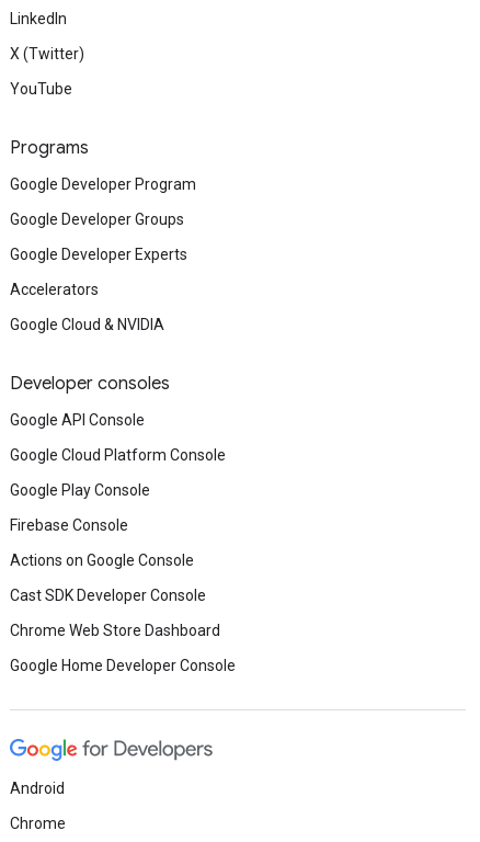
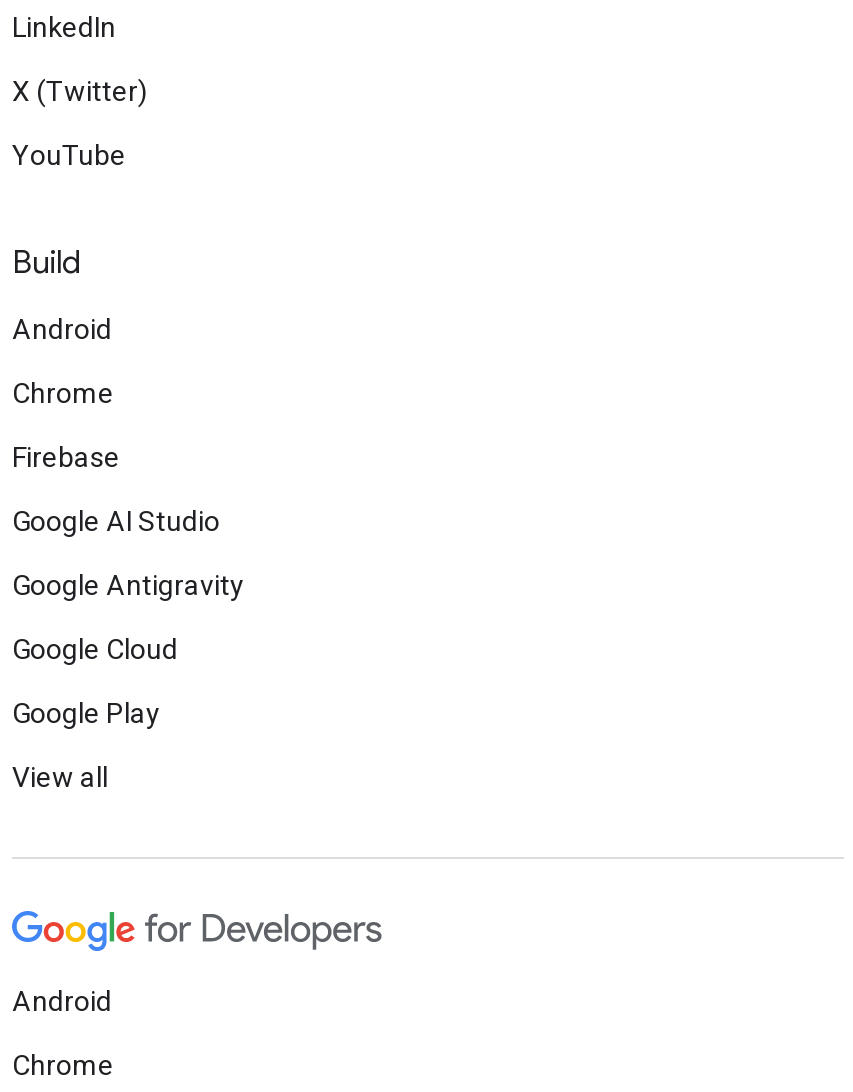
[10,137,236,674] Programs | Google Developer Program | Google Developer Groups | Google Developer Experts | Accelerators | Google Cloud & NVIDIA | Developer consoles | Google API Console | Google Cloud Platform Console | Google Play Console | Firebase Console | Actions on Google Console | Cast SDK Developer Console | Chrome Web Store Dashboard | Google Home Developer Console -> [12,243,244,793] Build | Android | Chrome | Firebase | Google AI Studio | Google Antigravity | Google Cloud | Google Play | View all

